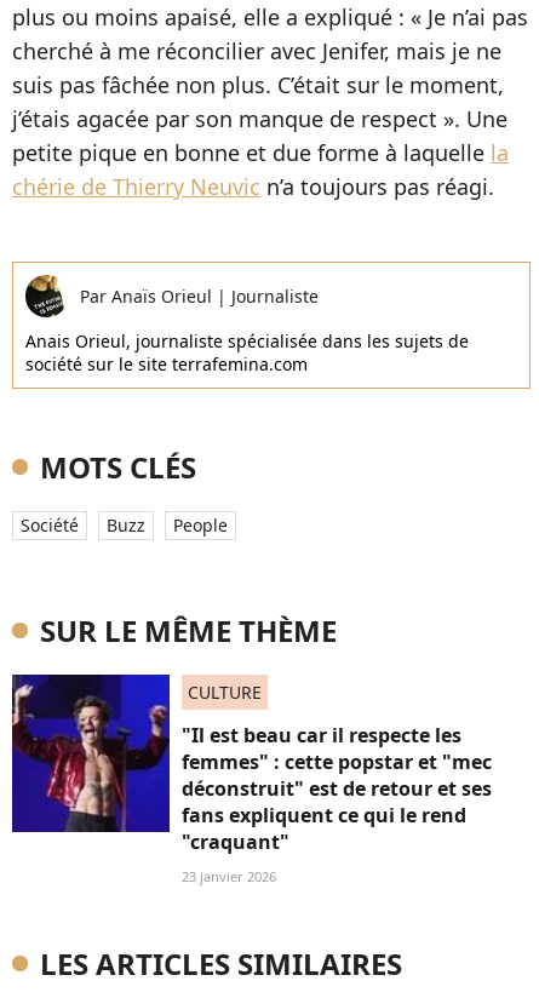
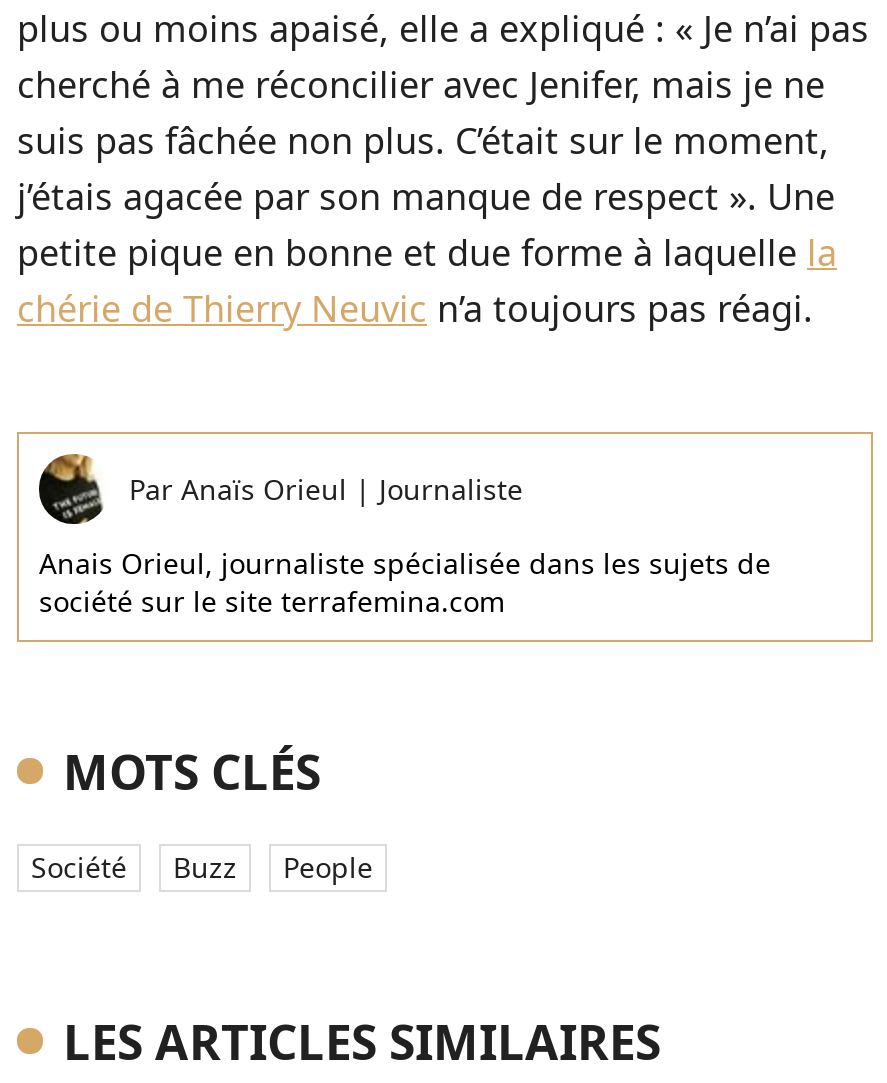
[11,610,492,885] [image] | SUR LE MÊME THÈME | CULTURE | "Il est beau car il respecte les | femmes" : cette popstar et "mec | déconstruit" est de retour et ses | fans expliquent ce qui le rend | "craquant" | 23 janvier 2026 -> none

